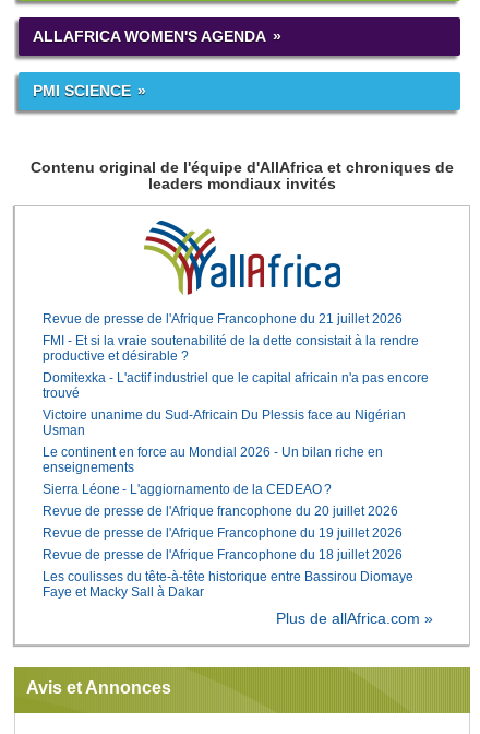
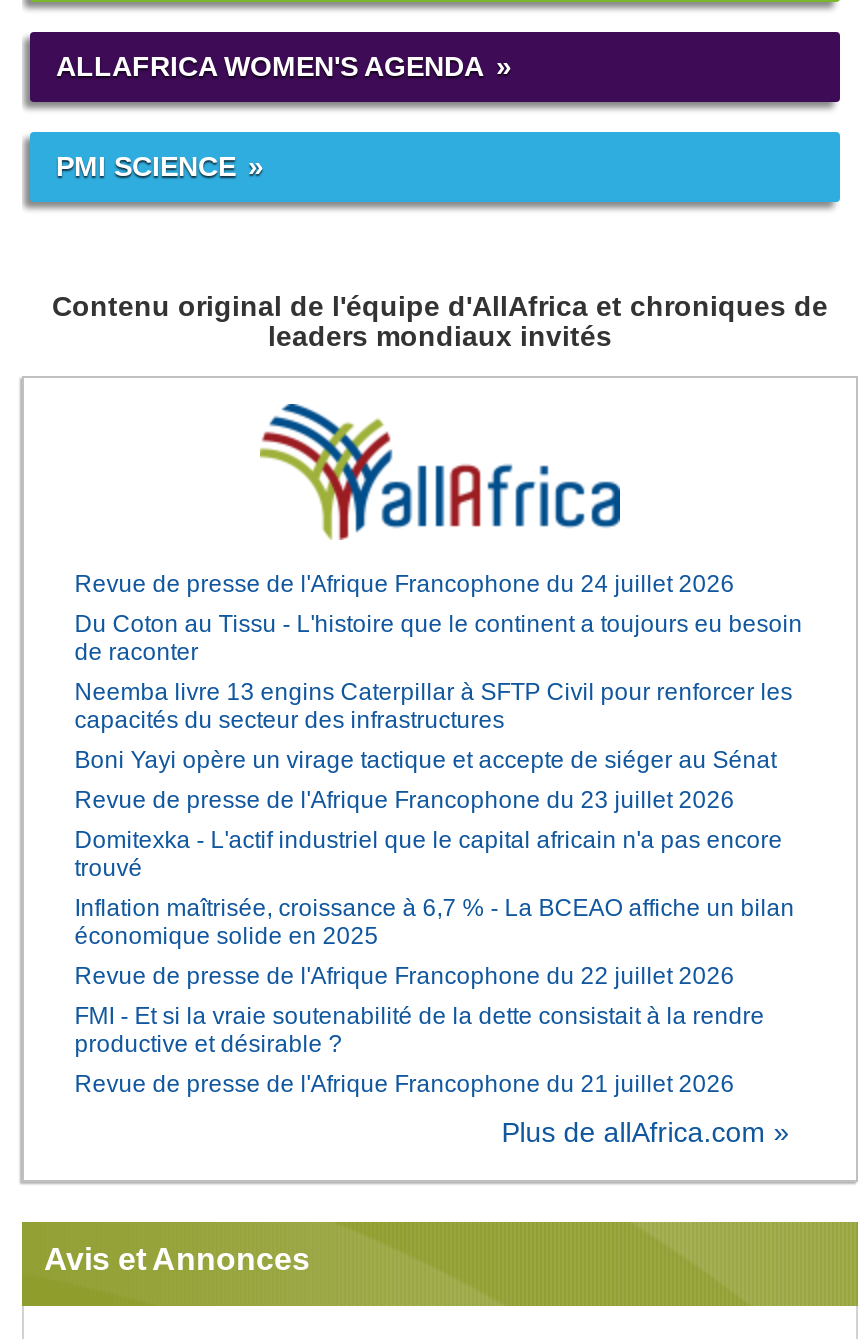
none -> [75,570,803,990] Revue de presse de l'Afrique Francophone du 24 juillet 2026 | Du Coton au Tissu - L'histoire que le continent a toujours eu besoin | de raconter | Neemba livre 13 engins Caterpillar à SFTP Civil pour renforcer les | capacités du secteur des infrastructures | Boni Yayi opère un virage tactique et accepte de siéger au Sénat | Revue de presse de l'Afrique Francophone du 23 juillet 2026 | Inflation maîtrisée, croissance à 6,7 % - La BCEAO affiche un bilan | économique solide en 2025 | Revue de presse de l'Afrique Francophone du 22 juillet 2026
moved [43,311,403,327] -> [75,1070,735,1098]: Revue de presse de l'Afrique Francophone du 21 juillet 2026
moved [43,333,419,364] -> [75,1002,765,1058]: FMI - Et si la vraie soutenabilité de la dette consistait à la rendre | productive et désirable ?
moved [43,370,429,401] -> [75,826,783,882]: Domitexka - L'actif industriel que le capital africain n'a pas encore | trouvé
[43,407,414,600] Victoire unanime du Sud-Africain Du Plessis face au Nigérian | Usman | Le continent en force au Mondial 2026 - Un bilan riche en | enseignements | Sierra Léone - L'aggiornamento de la CEDEAO ? | Revue de presse de l'Afrique francophone du 20 juillet 2026 | Revue de presse de l'Afrique Francophone du 19 juillet 2026 | Revue de presse de l'Afrique Francophone du 18 juillet 2026 | Les coulisses du tête-à-tête historique entre Bassirou Diomaye | Faye et Macky Sall à Dakar -> none

